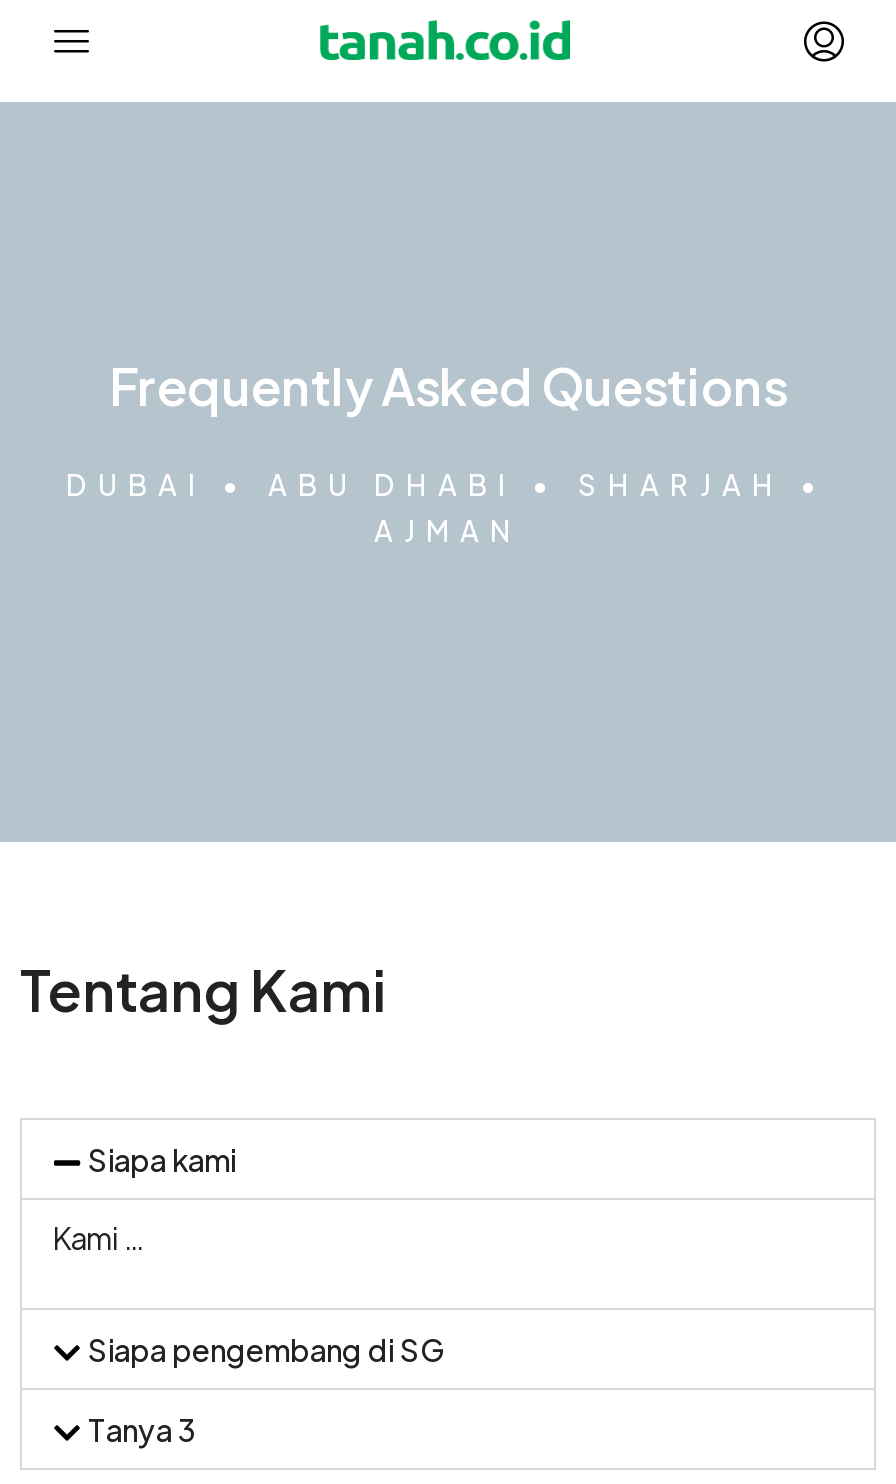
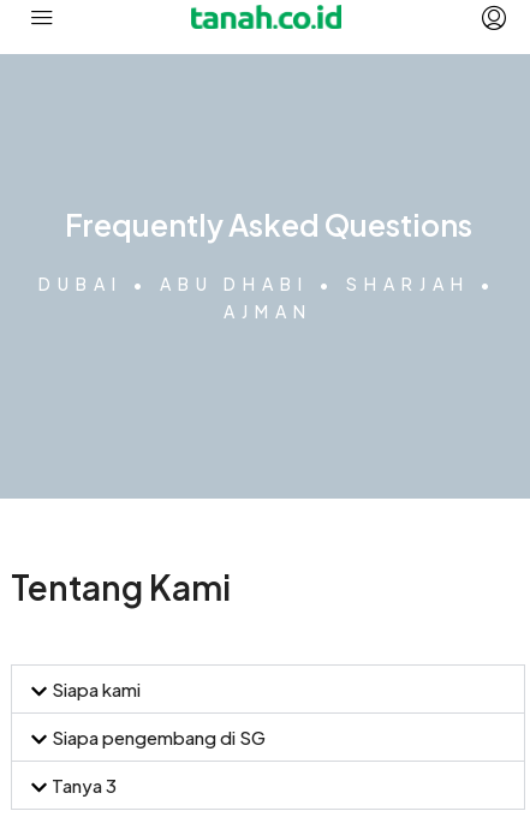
[52,1218,146,1256] Kami … -> none

